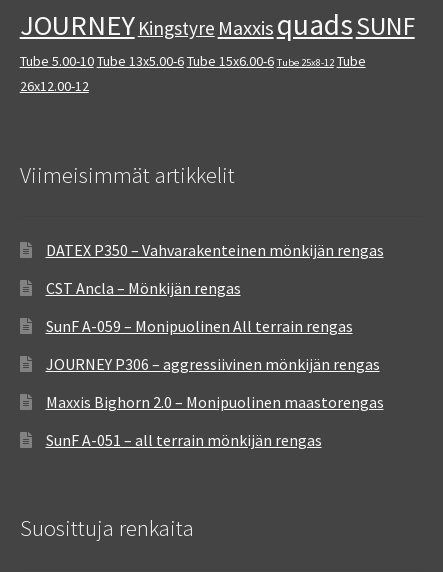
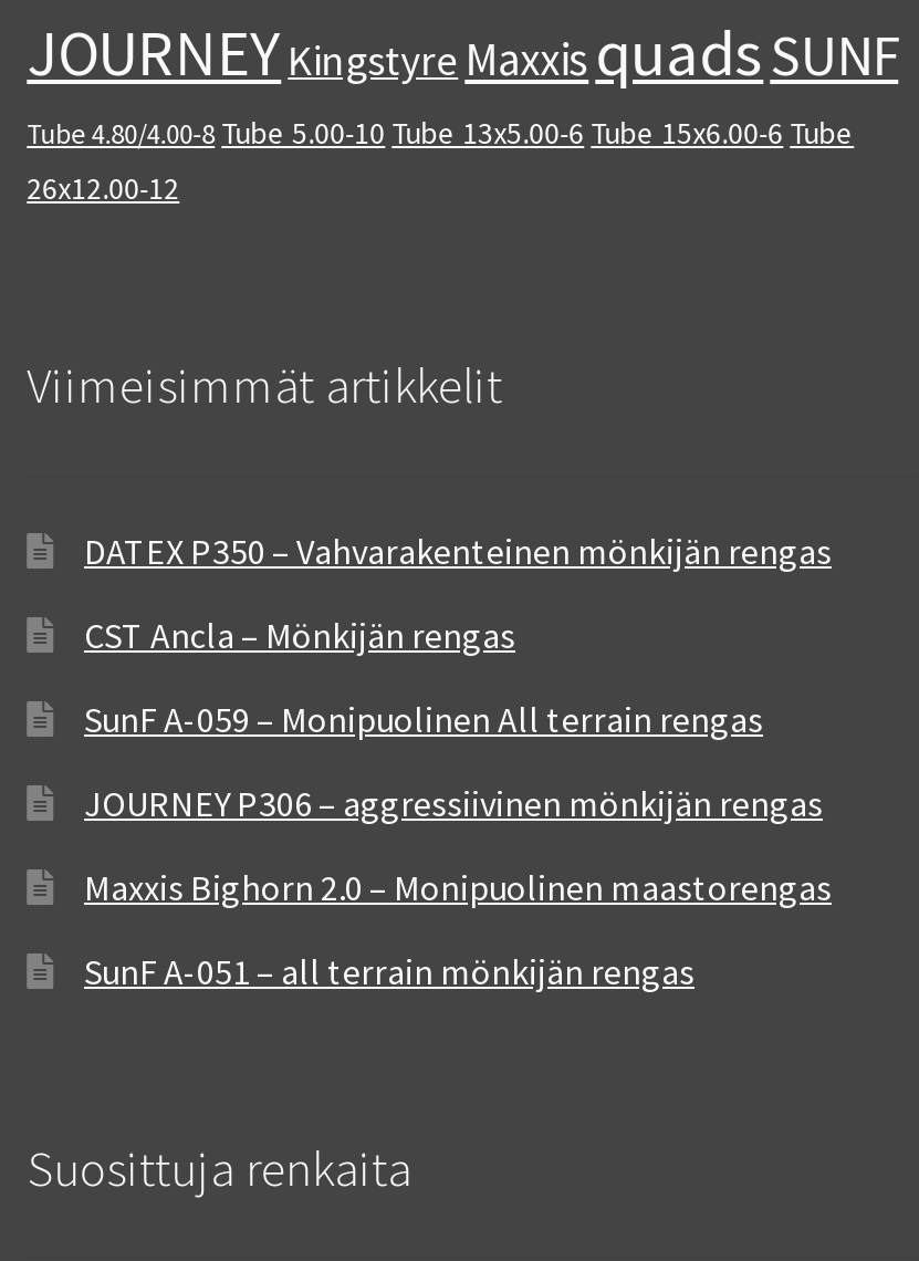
[20,52,366,70] Tube 5.00-10 Tube 13x5.00-6 Tube 15x6.00-6 Tube 25x8-12 Tube -> [27,112,854,152] Tube 4.80/4.00-8 Tube 5.00-10 Tube 13x5.00-6 Tube 15x6.00-6 Tube

